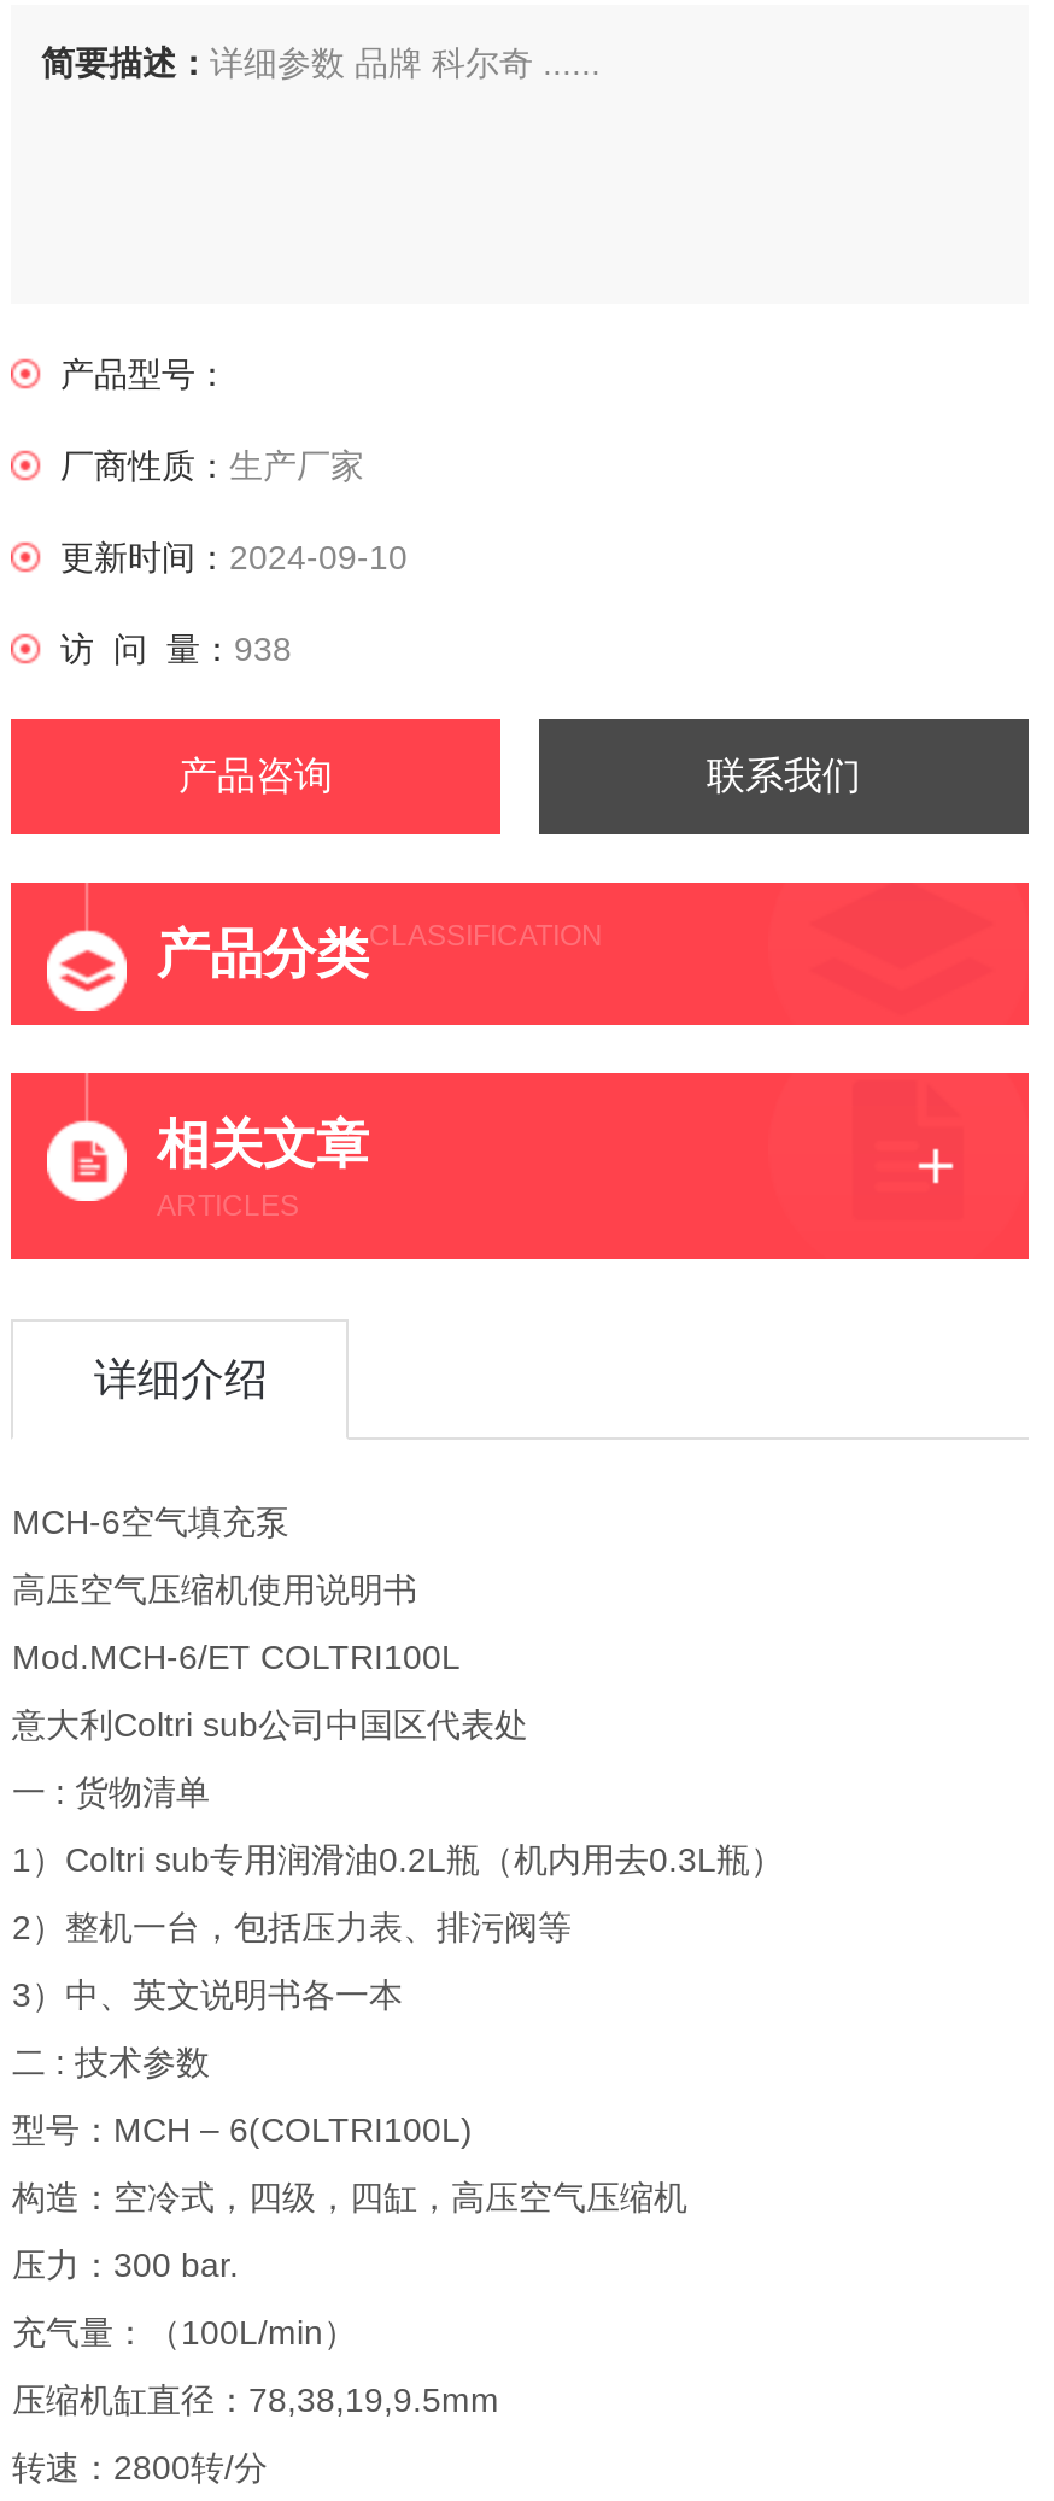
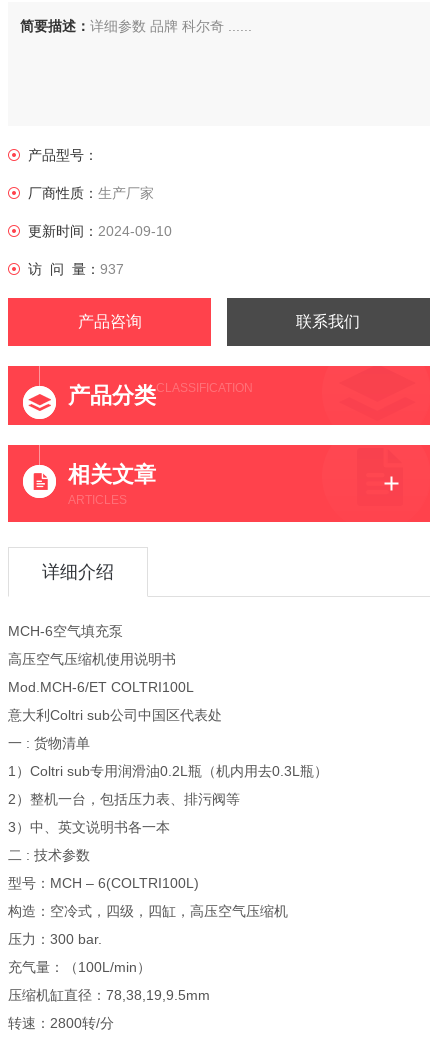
[60,629,292,668] 访 问 量：938 -> [28,261,124,277] 访 问 量：937

